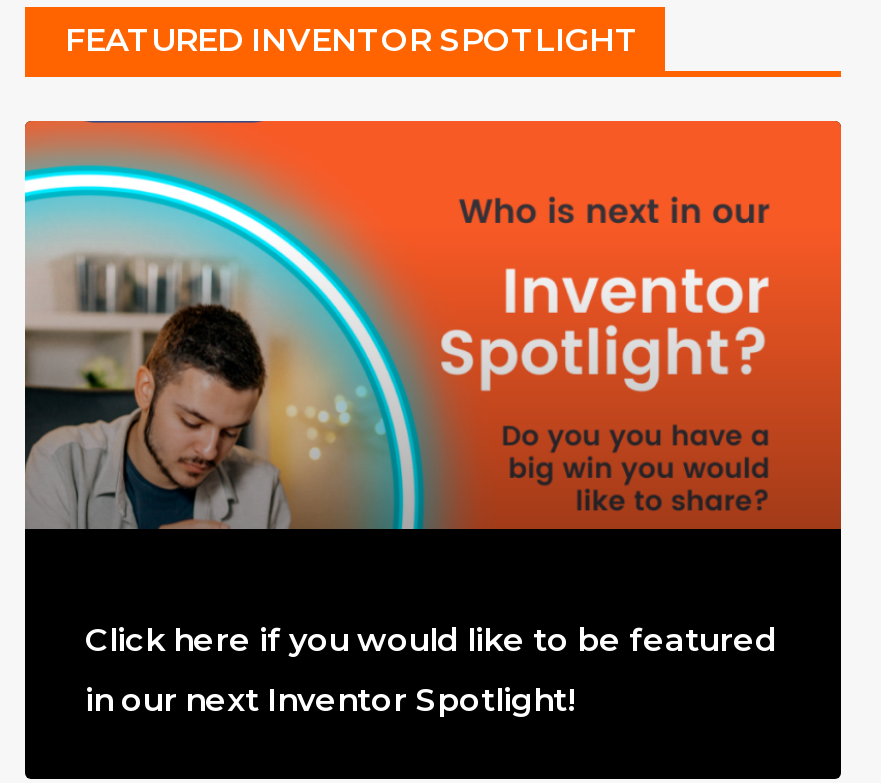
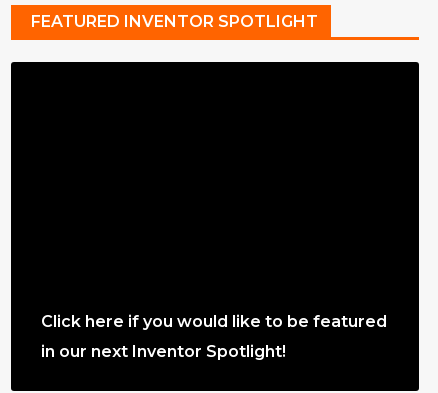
[23,119,843,531] [image] -> none

